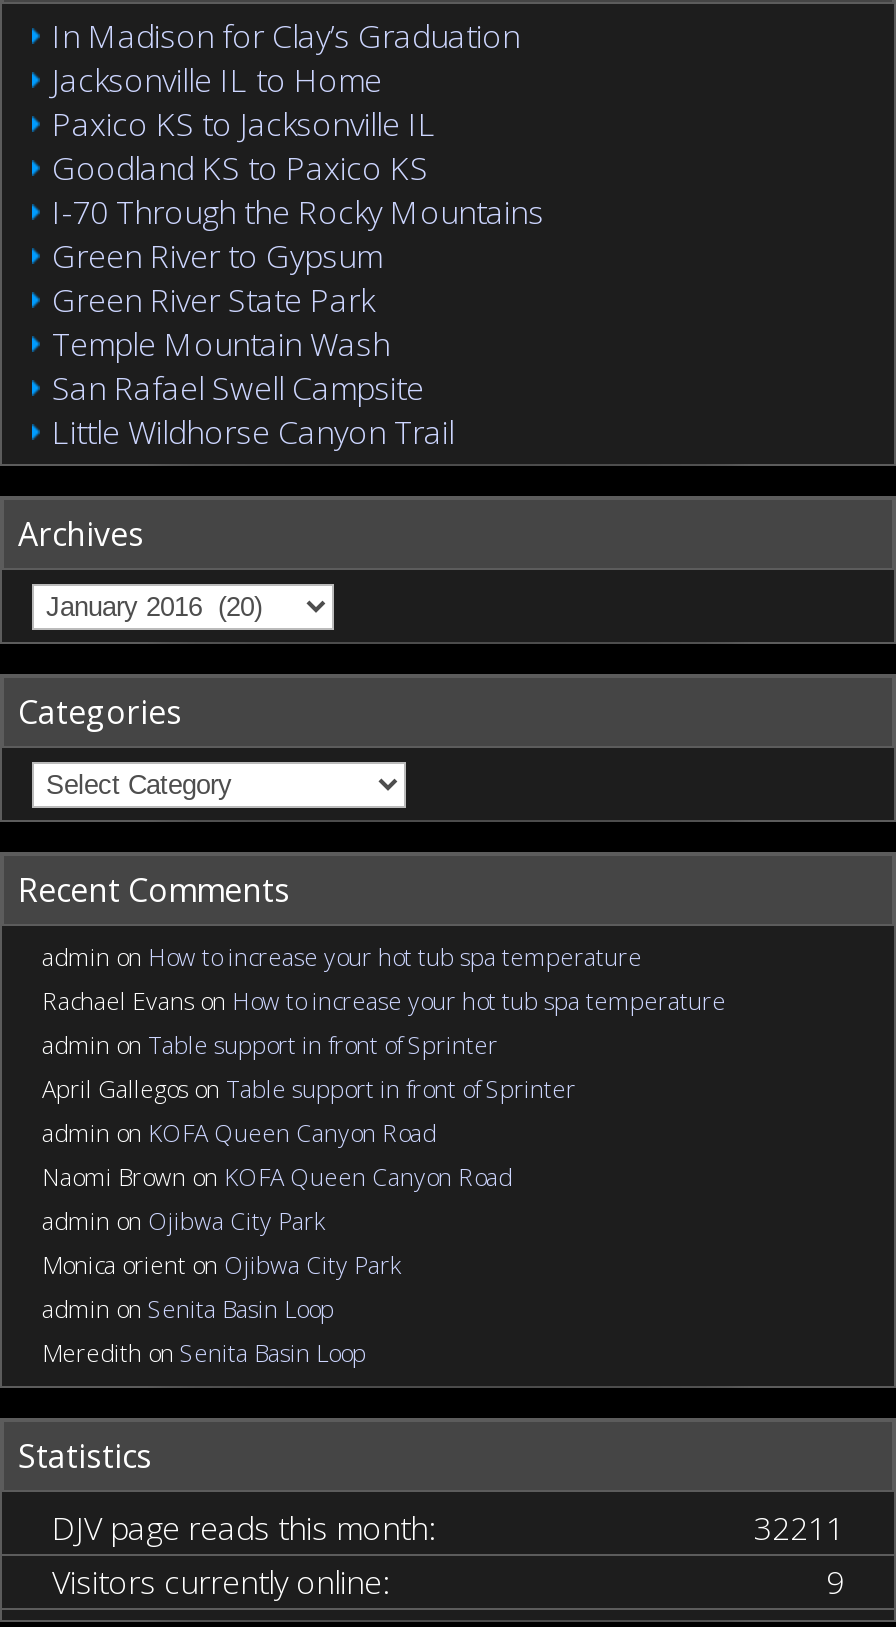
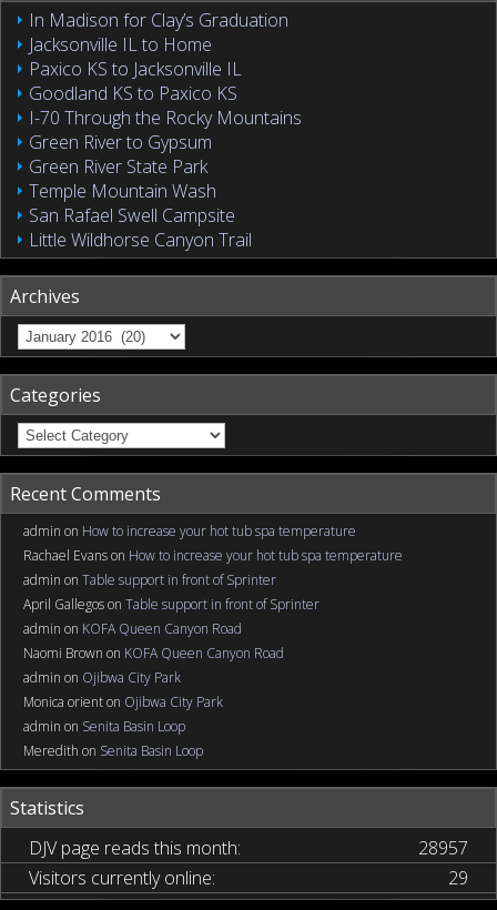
[754,1507,844,1551] 32211 -> [418,836,468,861] 28957
[826,1561,844,1605] 9 -> [448,866,468,891] 29

